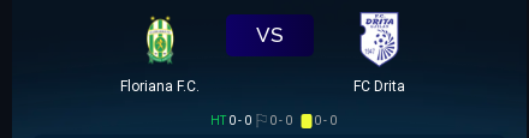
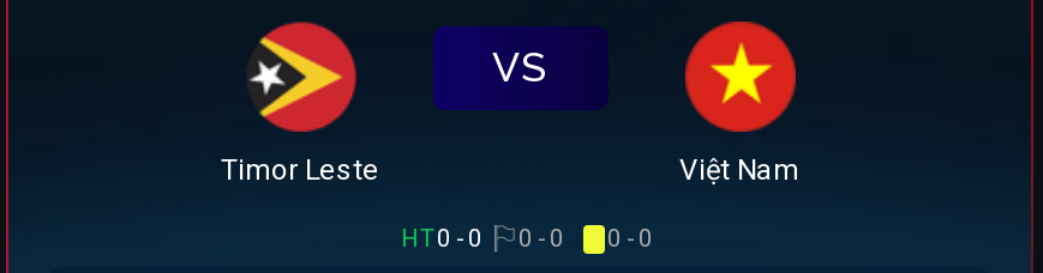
[120,12,199,94] [image] | Floriana F.C. -> [221,19,379,186] [image] | Timor Leste
[352,11,408,94] [image] | FC Drita -> [679,19,799,186] [image] | Việt Nam

